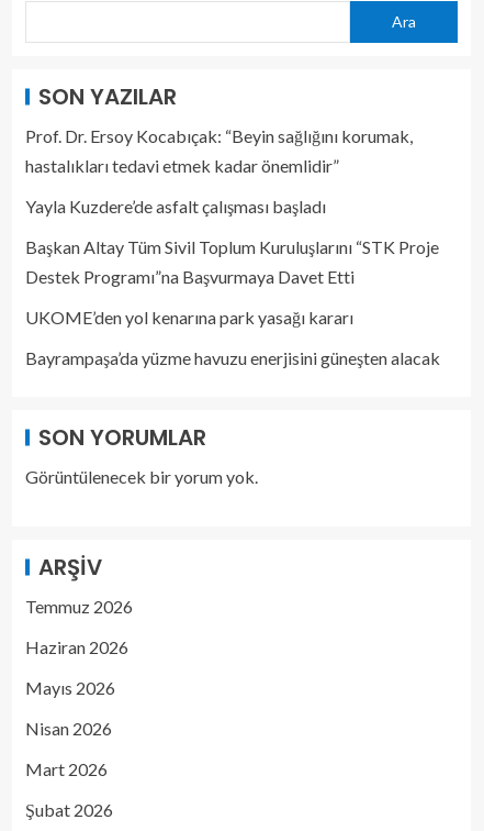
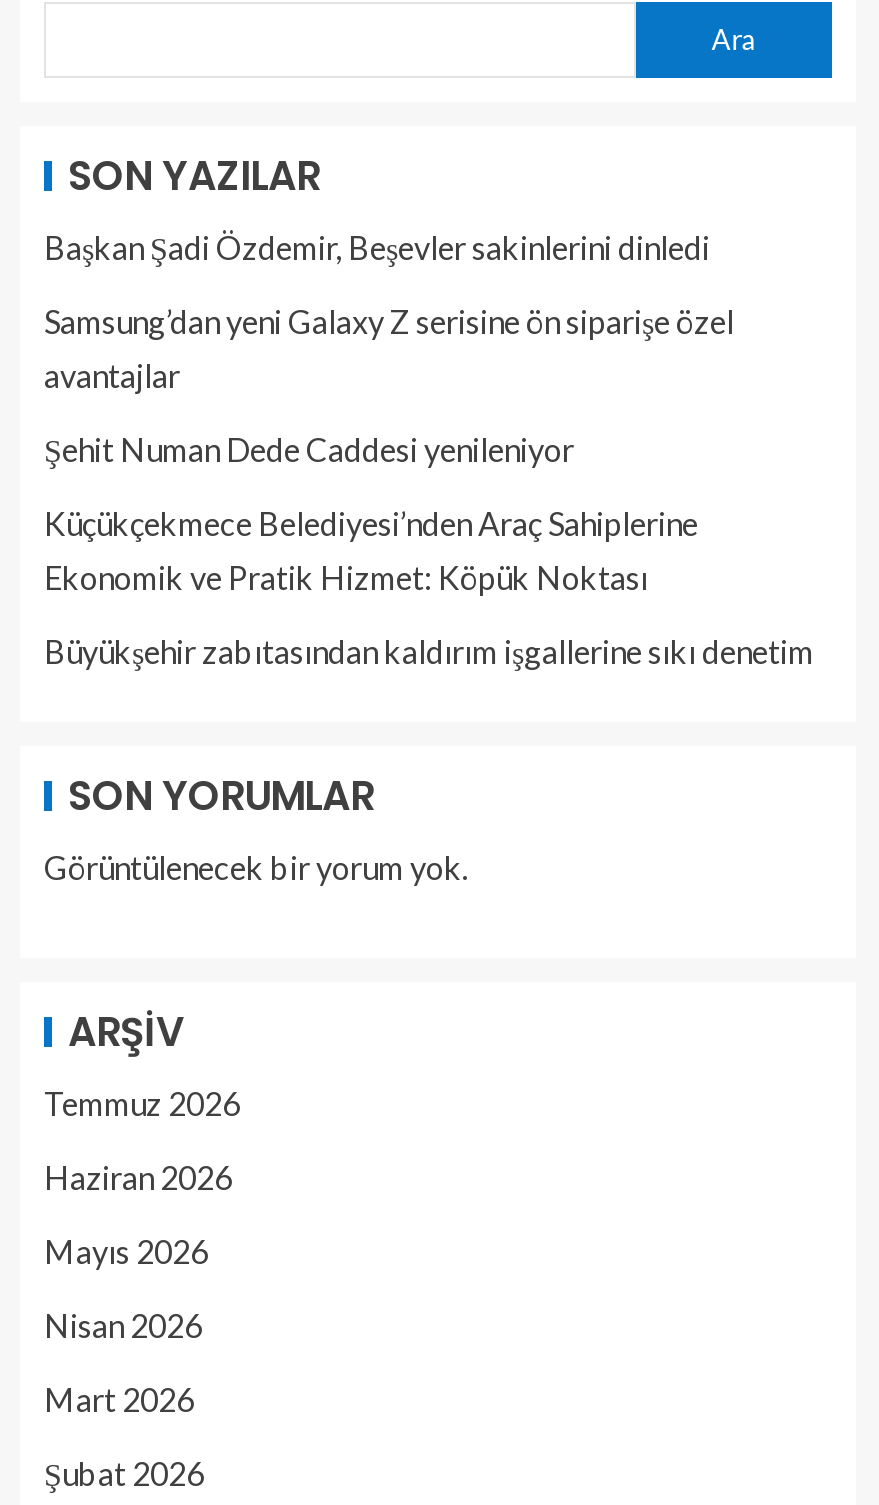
[25,125,413,176] Prof. Dr. Ersoy Kocabıçak: “Beyin sağlığını korumak, | hastalıkları tedavi etmek kadar önemlidir” -> [44,228,710,266] Başkan Şadi Özdemir, Beşevler sakinlerini dinledi
[25,196,326,217] Yayla Kuzdere’de asfalt çalışması başladı -> [44,302,734,394] Samsung’dan yeni Galaxy Z serisine ön siparişe özel | avantajlar
[25,236,439,287] Başkan Altay Tüm Sivil Toplum Kuruluşlarını “STK Proje | Destek Programı”na Başvurmaya Davet Etti -> [44,430,574,468] Şehit Numan Dede Caddesi yenileniyor
[25,307,353,328] UKOME’den yol kenarına park yasağı kararı -> [44,504,698,596] Küçükçekmece Belediyesi’nden Araç Sahiplerine | Ekonomik ve Pratik Hizmet: Köpük Noktası
[25,347,440,368] Bayrampaşa’da yüzme havuzu enerjisini güneşten alacak -> [44,632,814,670] Büyükşehir zabıtasından kaldırım işgallerine sıkı denetim

